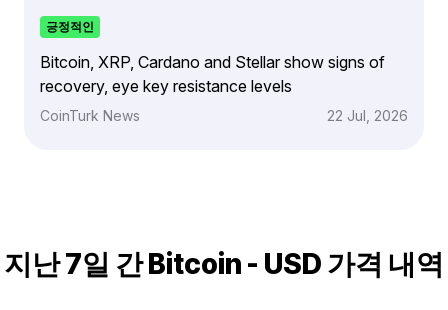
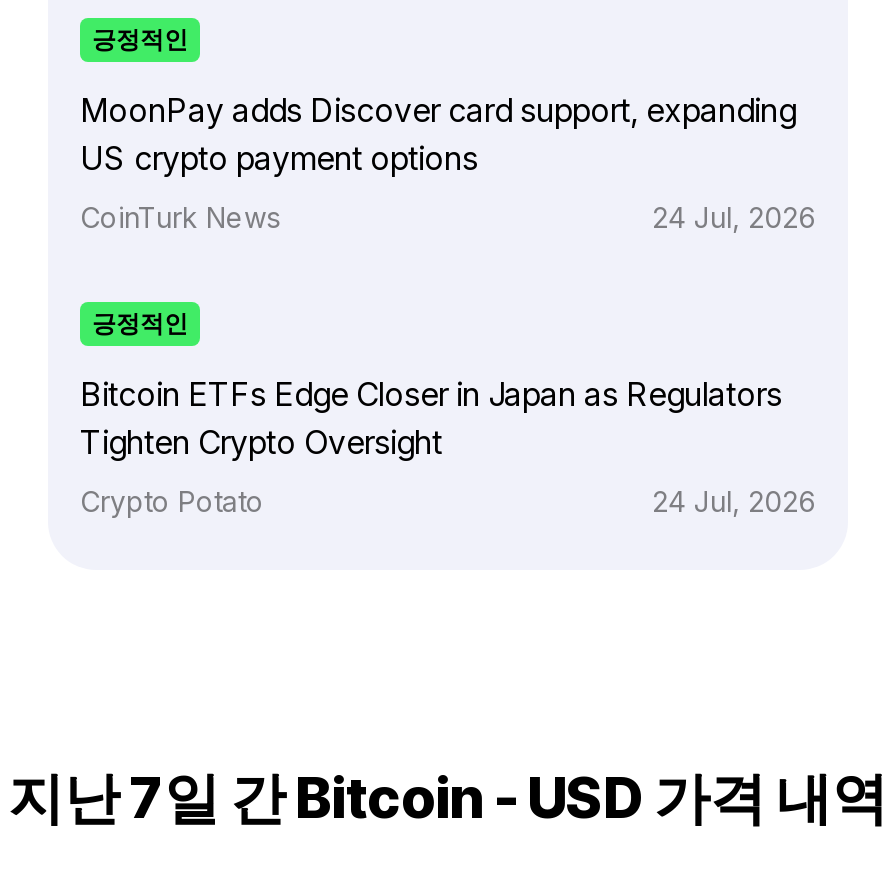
[40,52,385,96] Bitcoin, XRP, Cardano and Stellar show signs of | recovery, eye key resistance levels -> [80,90,796,178] MoonPay adds Discover card support, expanding | US crypto payment options
[327,107,408,124] 22 Jul, 2026 -> [80,200,816,518] 24 Jul, 2026 | 긍정적인 | Bitcoin ETFs Edge Closer in Japan as Regulators | Tighten Crypto Oversight | Crypto Potato | 24 Jul, 2026

